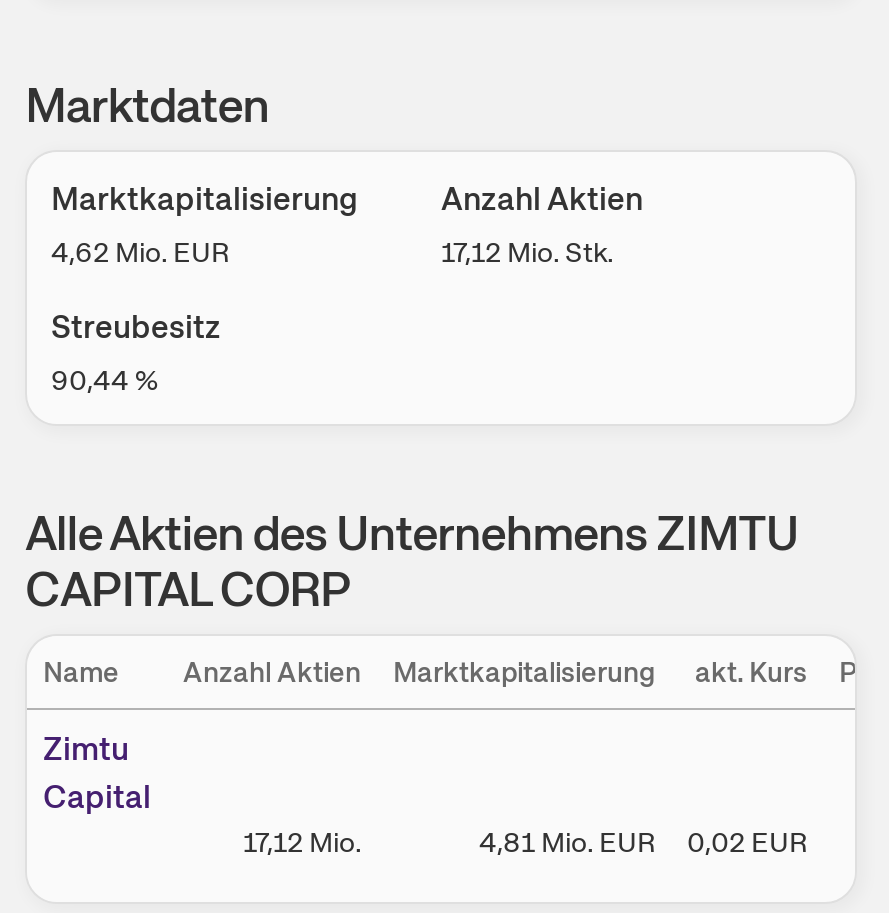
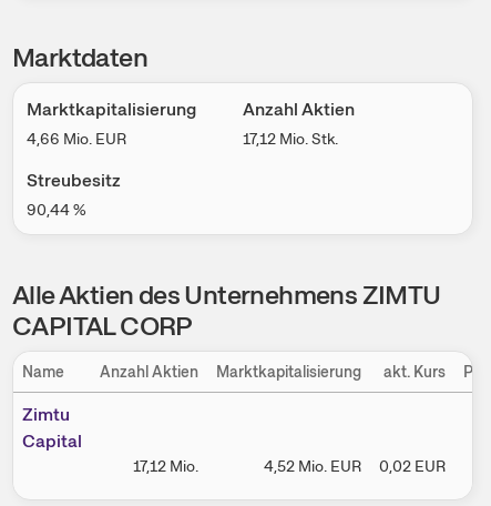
[51,234,229,270] 4,62 Mio. EUR -> [27,129,126,149] 4,66 Mio. EUR
[479,824,655,860] 4,81 Mio. EUR -> [264,456,361,476] 4,52 Mio. EUR

